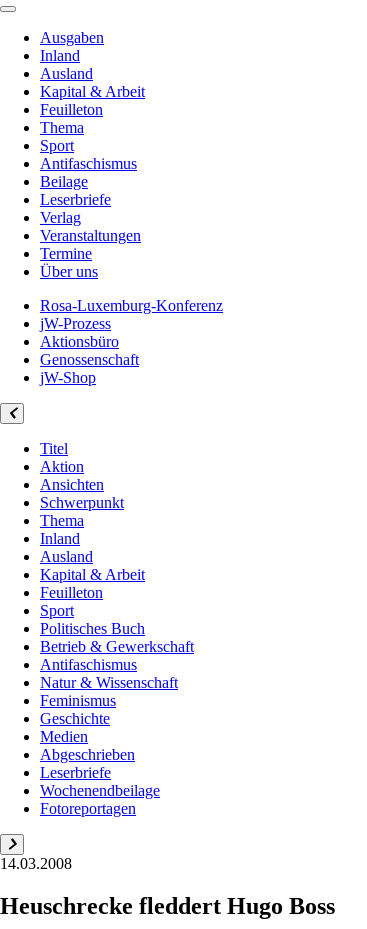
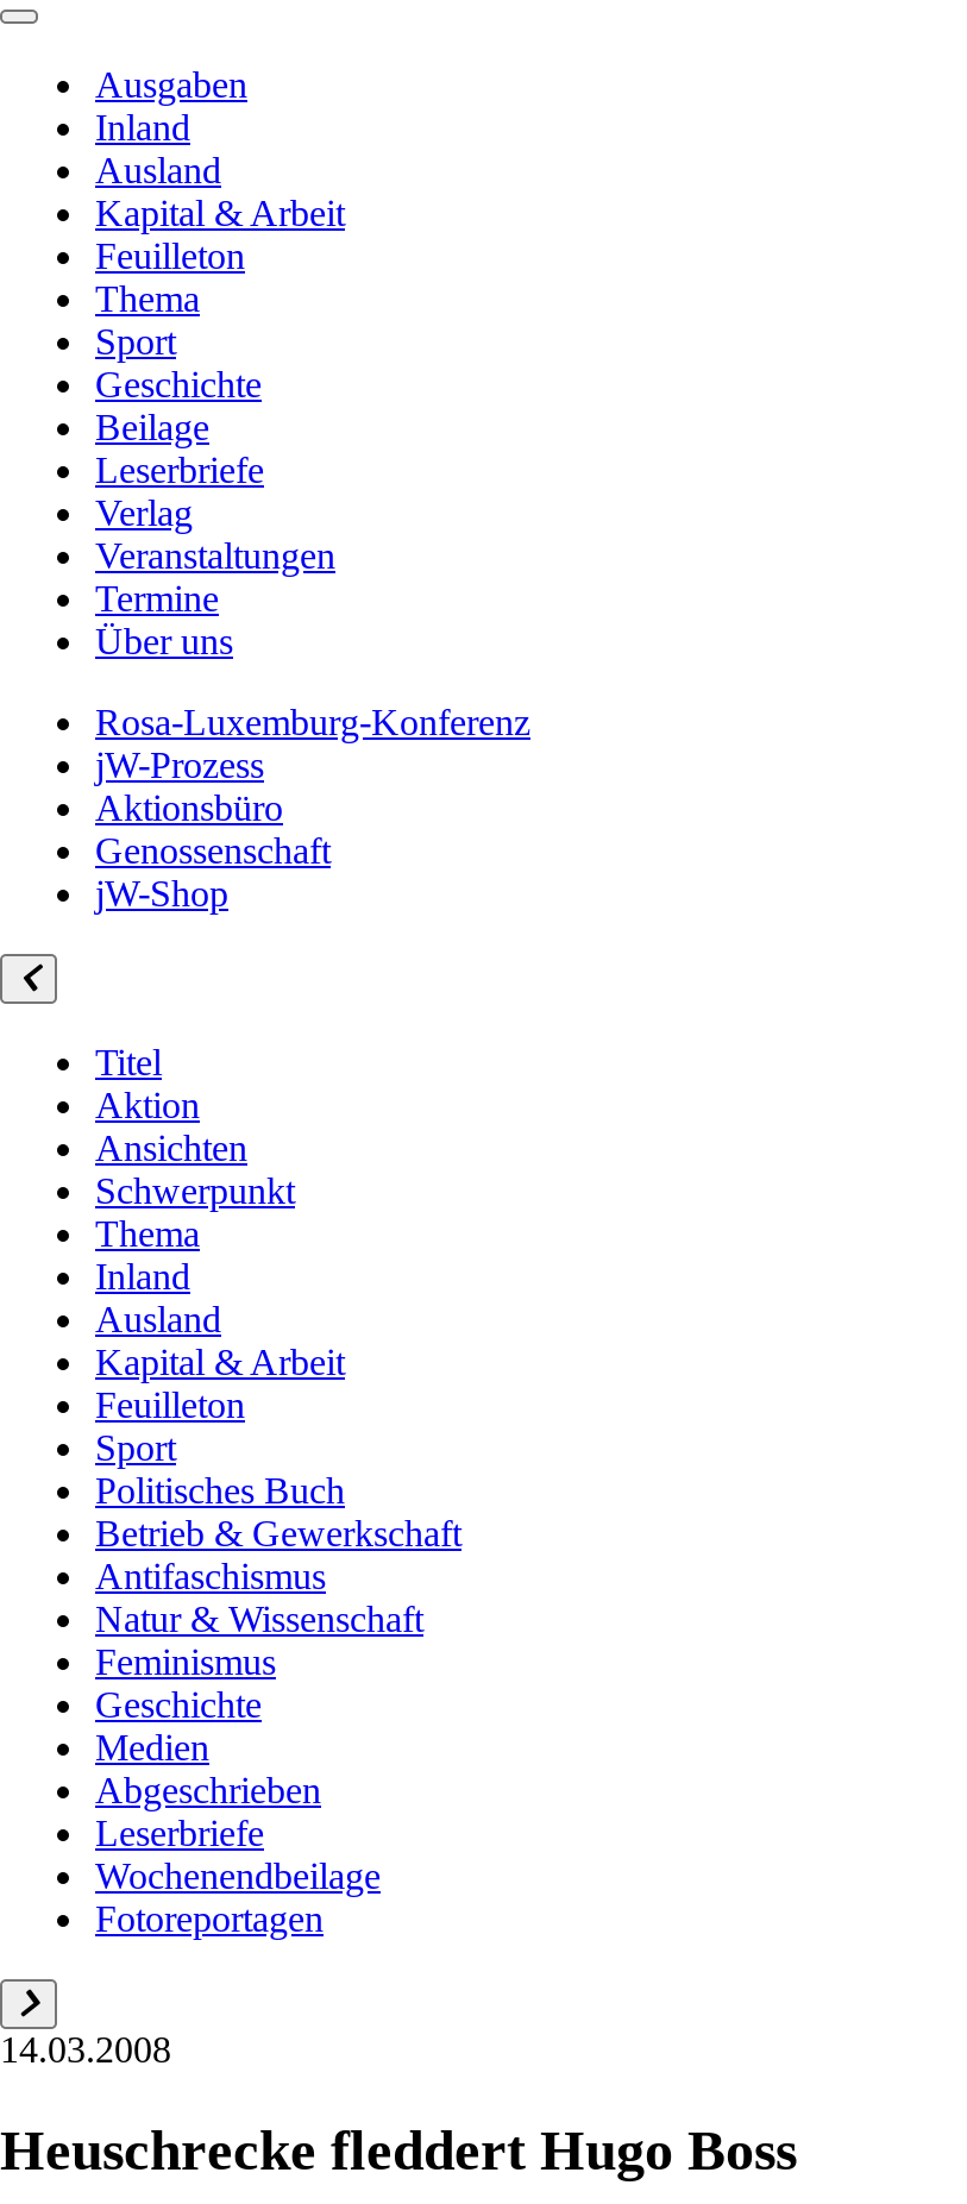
[40,155,137,172] Antifaschismus -> [95,364,262,404] Geschichte

